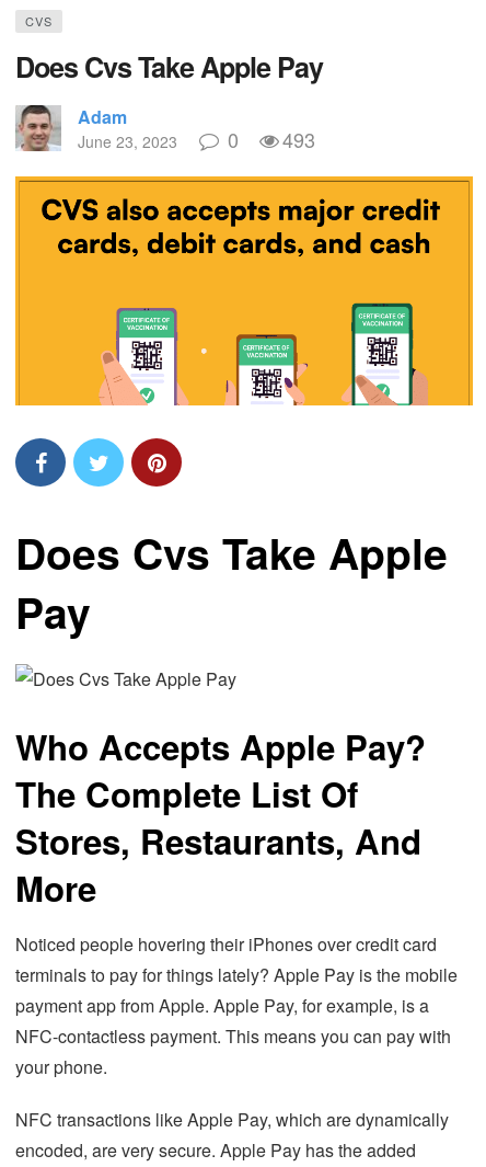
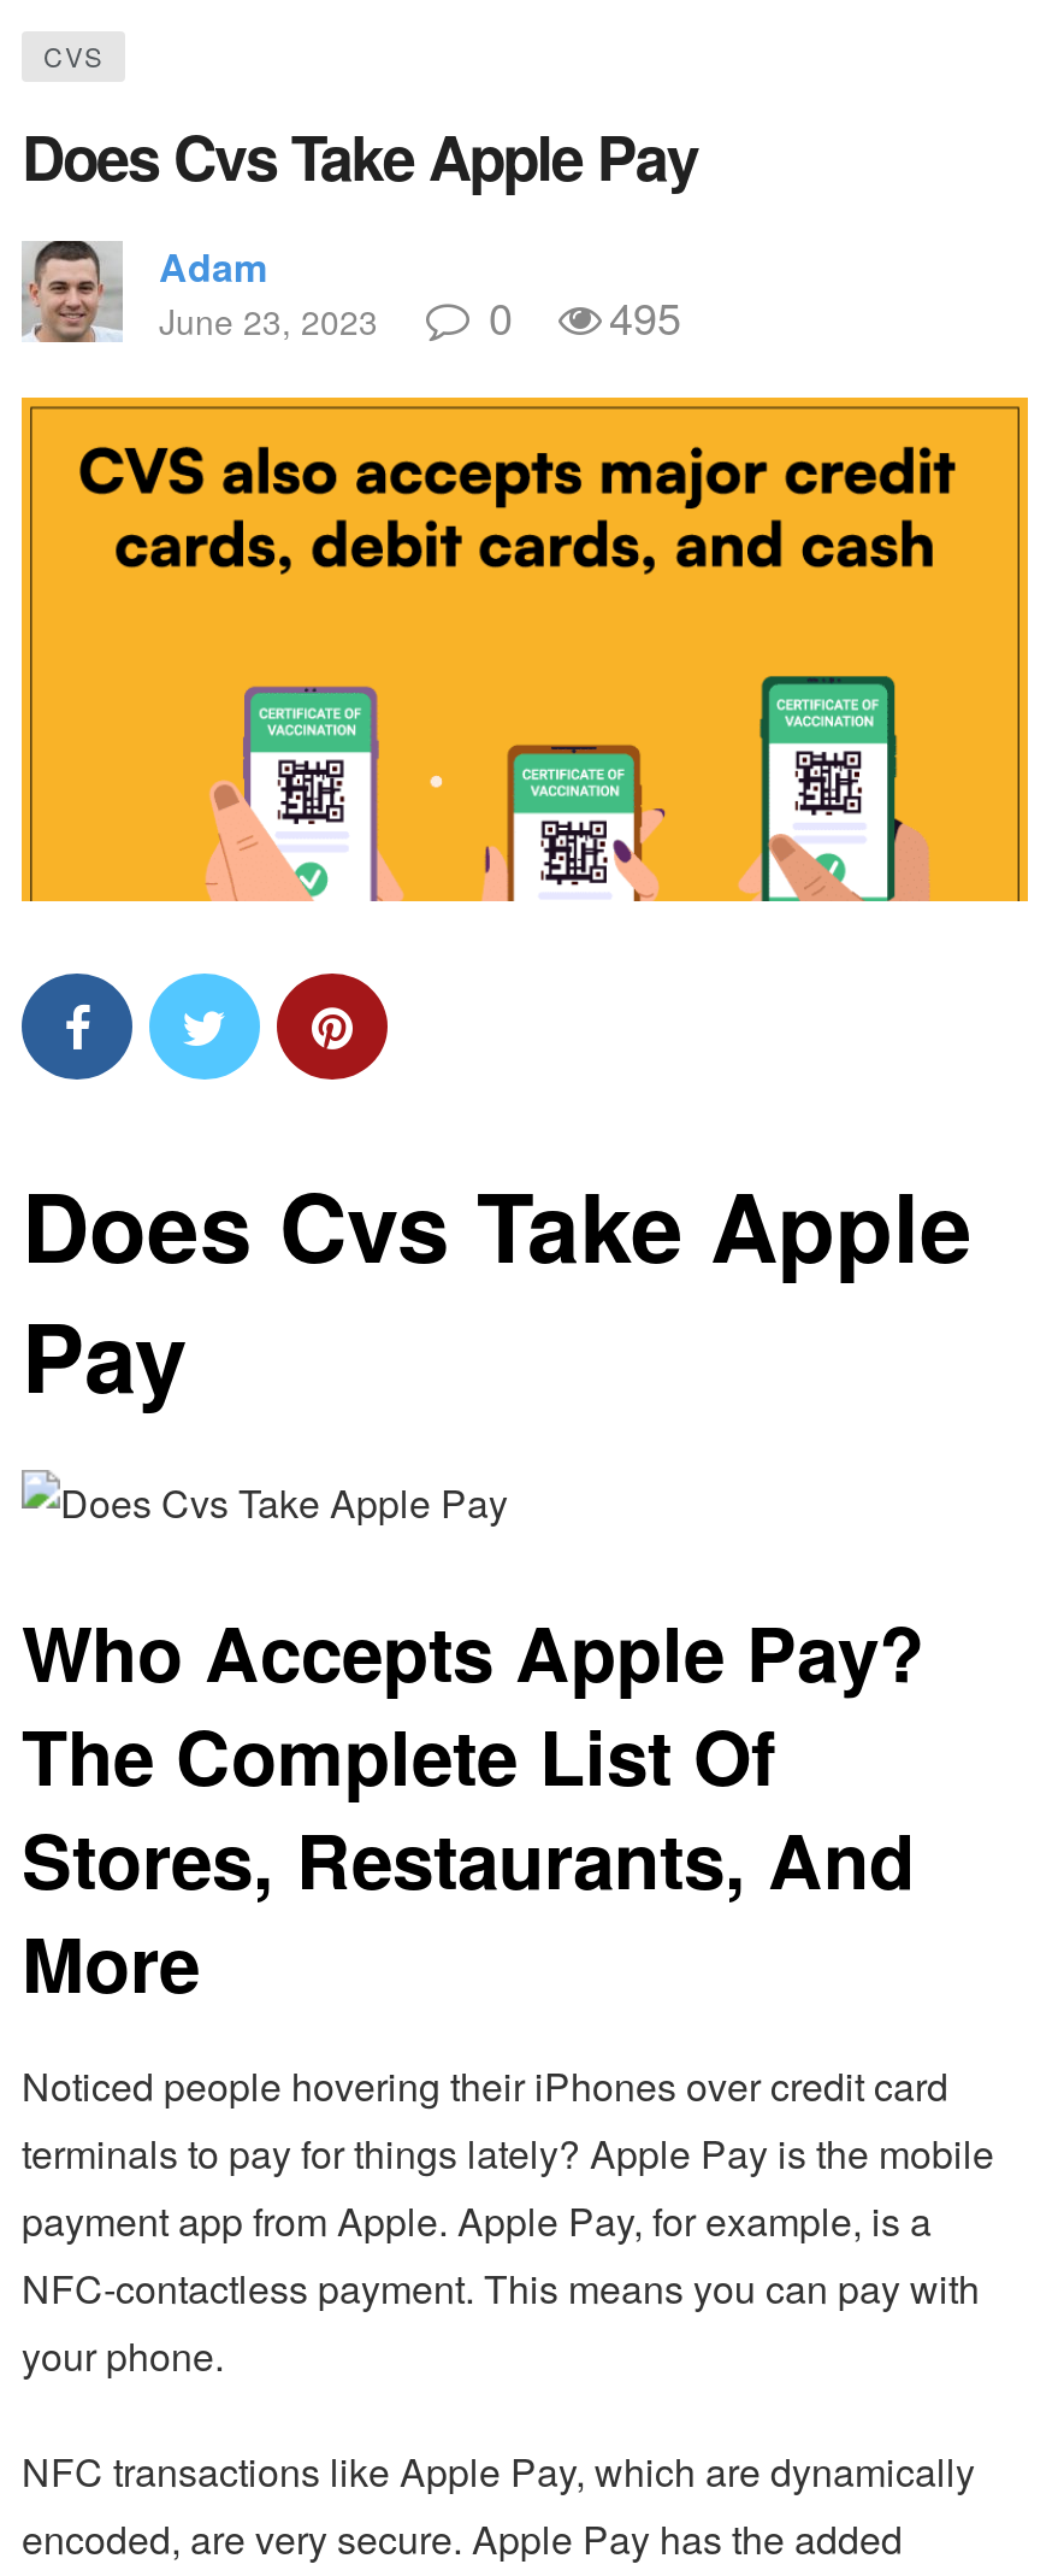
[228,125,315,153] 0 493 -> [489,284,681,347] 0 495

